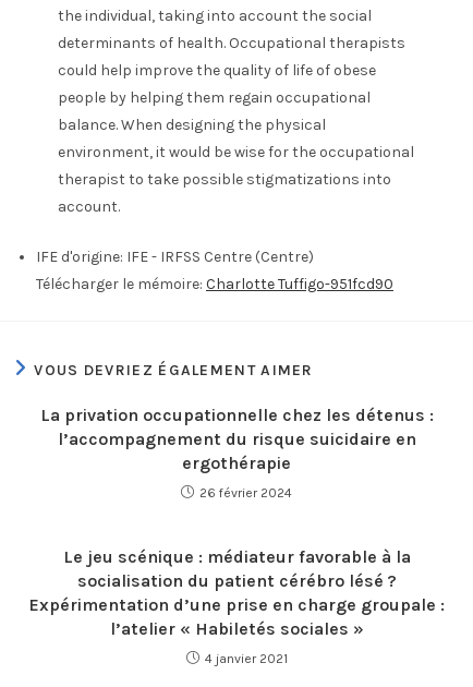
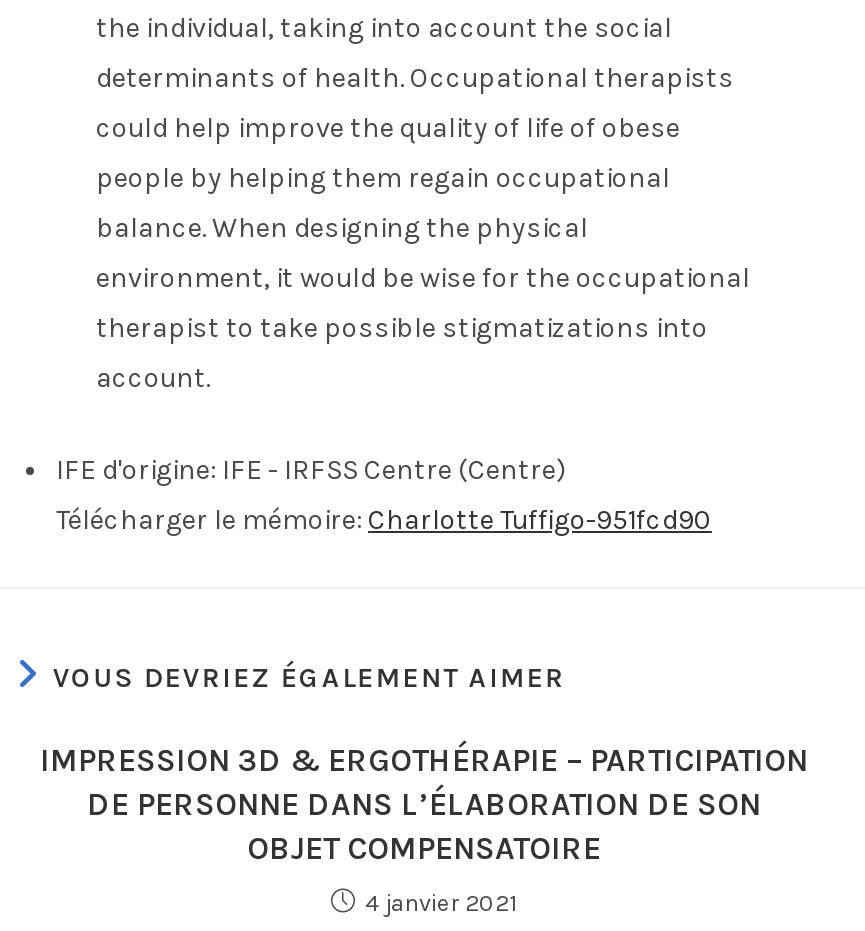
[29,405,444,639] La privation occupationnelle chez les détenus : | l’accompagnement du risque suicidaire en | ergothérapie | 26 février 2024 | Le jeu scénique : médiateur favorable à la | socialisation du patient cérébro lésé ? | Expérimentation d’une prise en charge groupale : | l’atelier « Habiletés sociales » -> [40,741,808,867] IMPRESSION 3D & ERGOTHÉRAPIE – PARTICIPATION | DE PERSONNE DANS L’ÉLABORATION DE SON | OBJET COMPENSATOIRE

